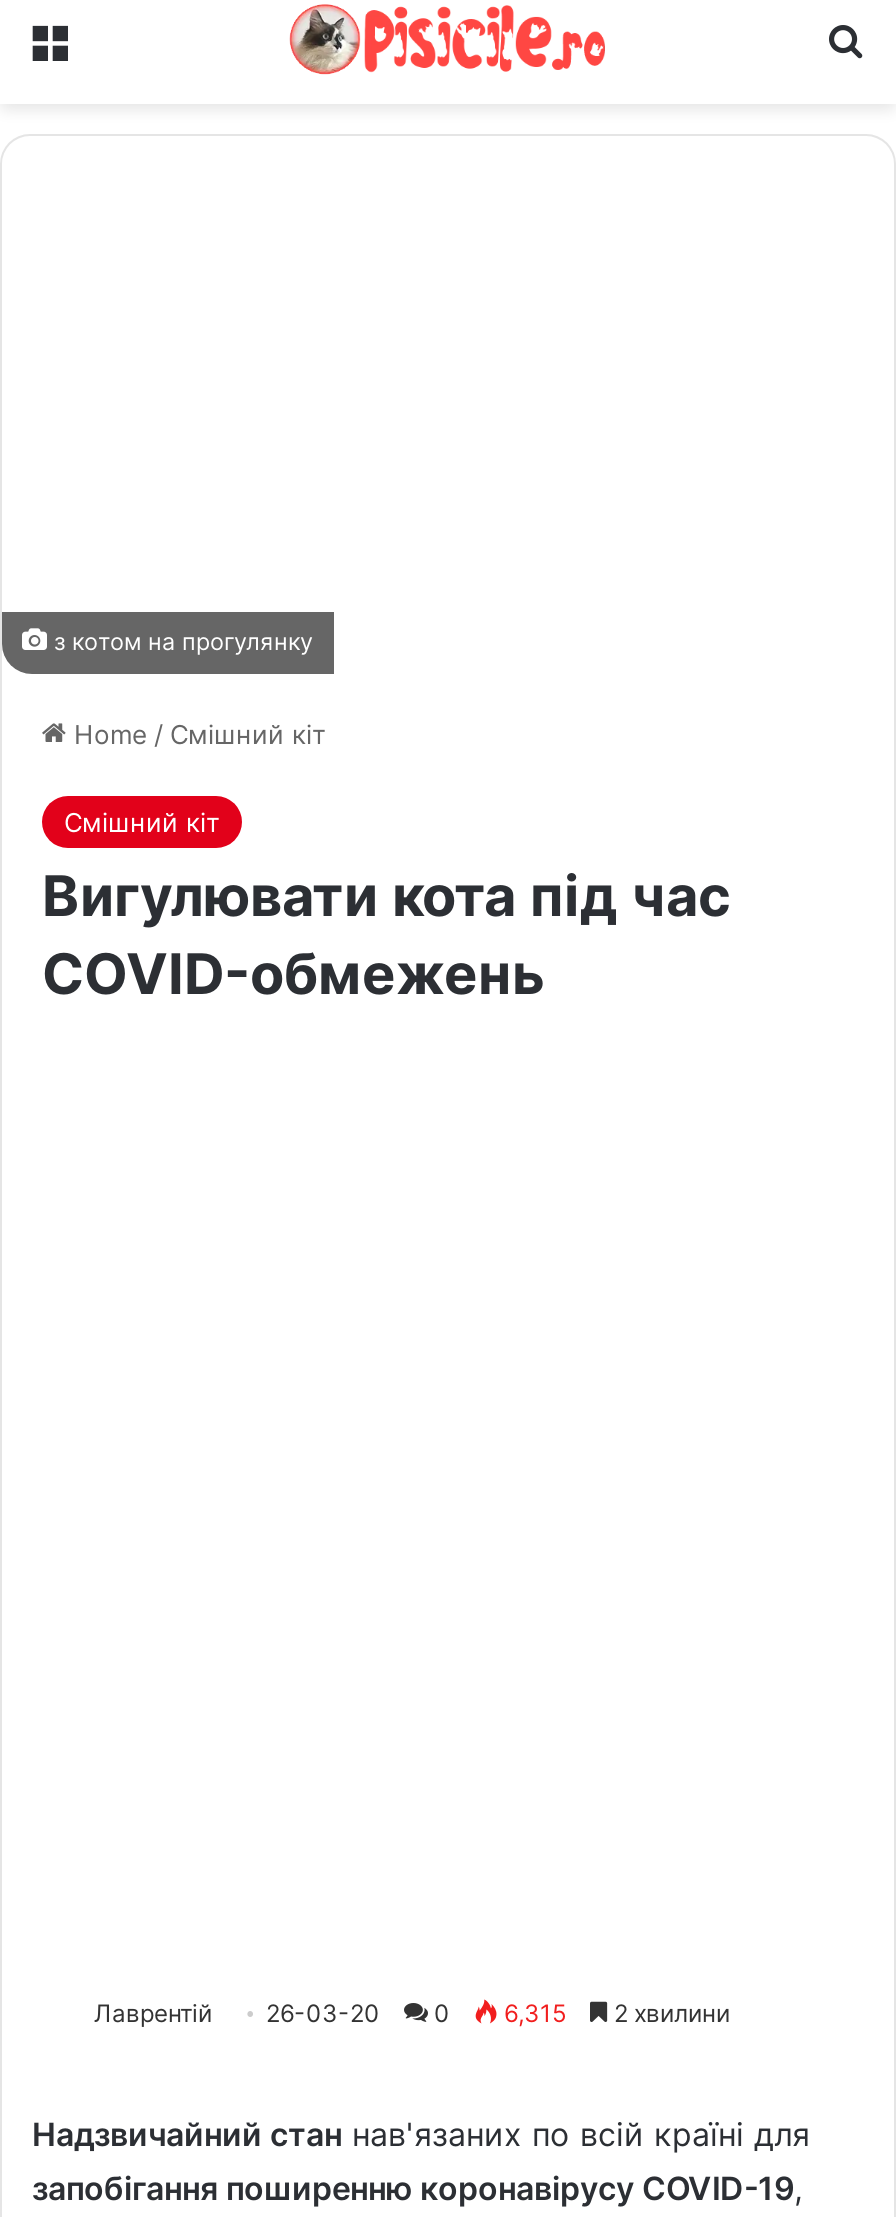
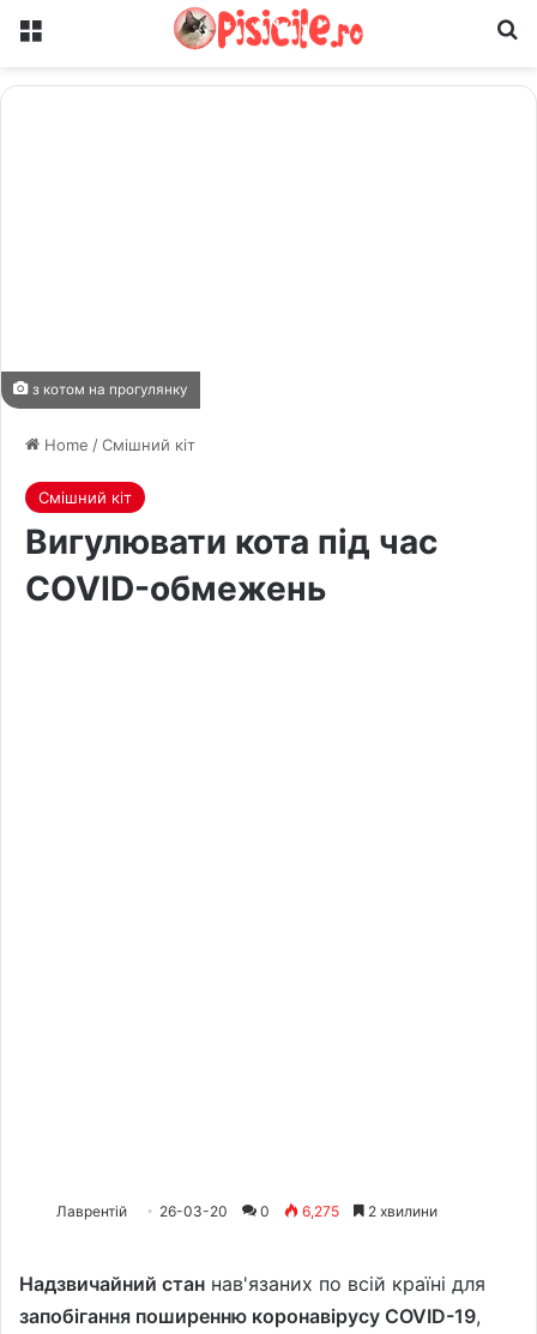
[504,1998,566,2028] 6,315 -> [298,1202,339,1220] 6,275

